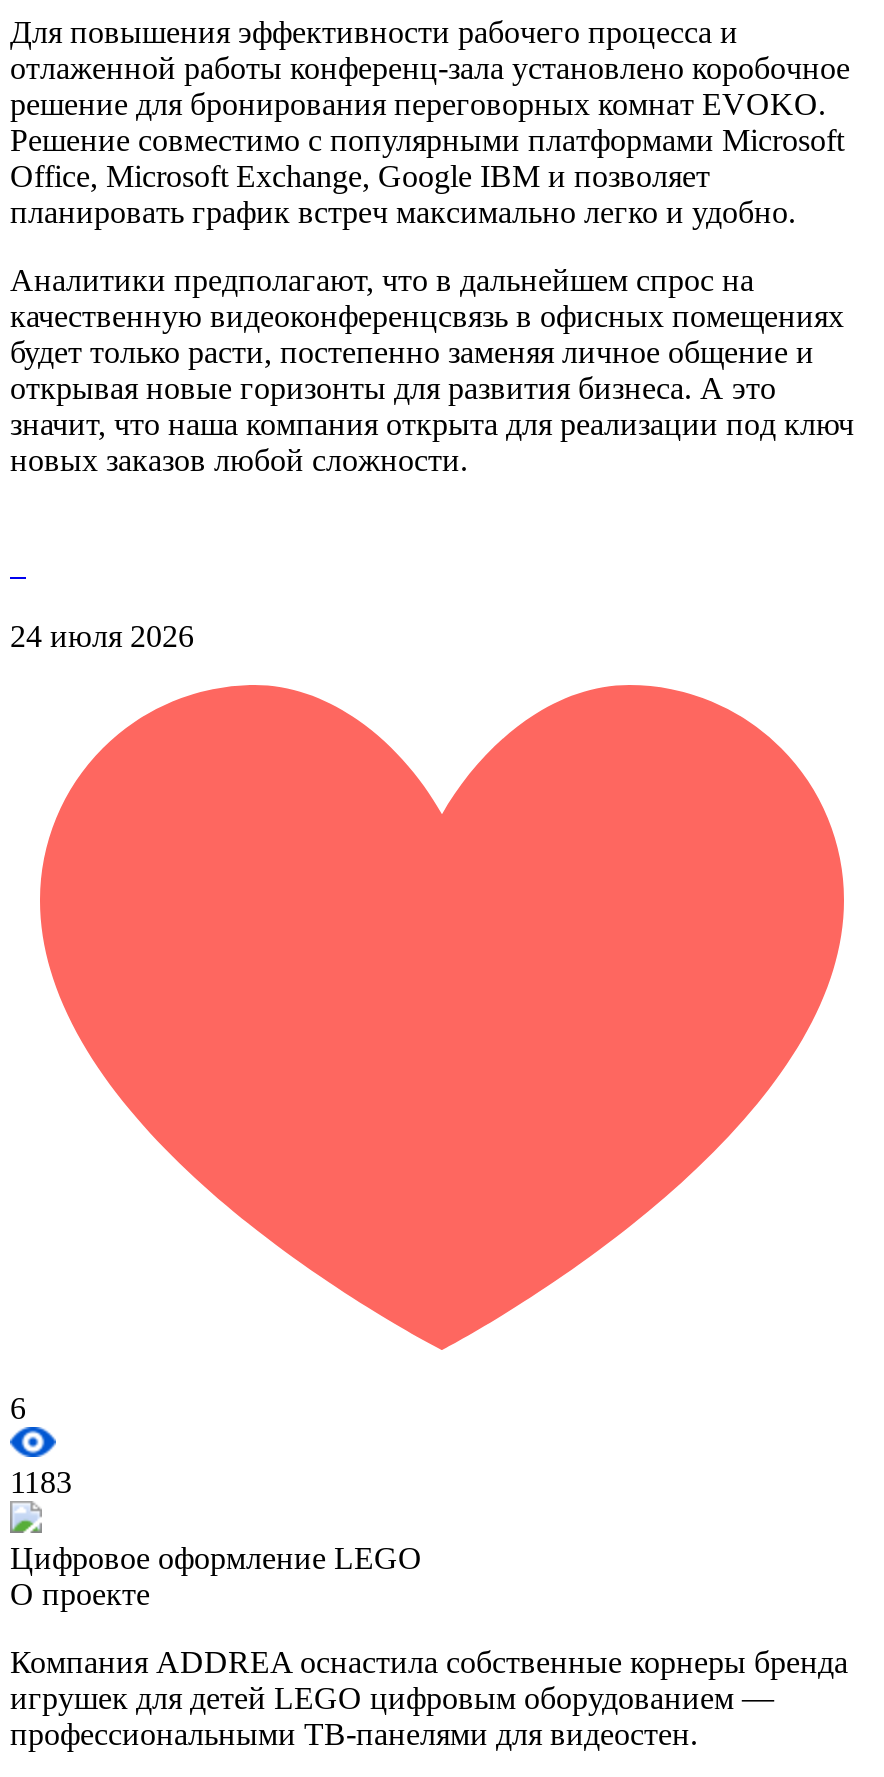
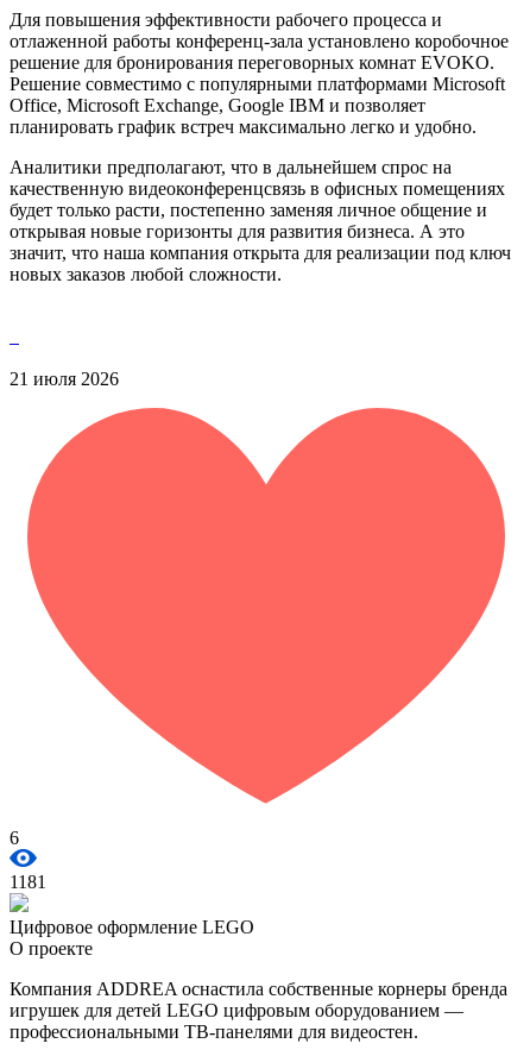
[10,620,194,654] 24 июля 2026 -> [10,369,119,389] 21 июля 2026
[10,1466,72,1500] 1183 -> [10,872,46,892] 1181

